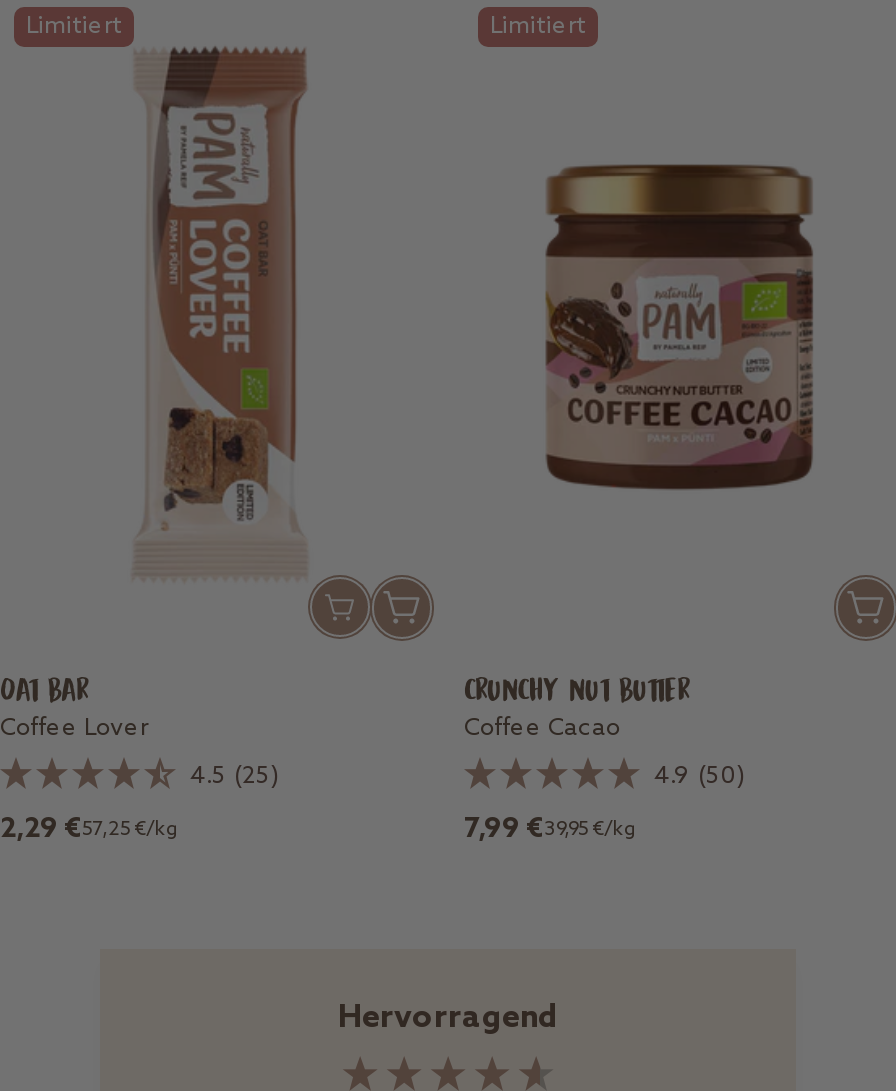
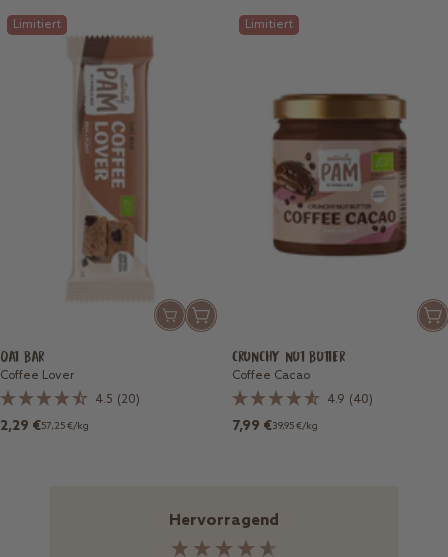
[190,765,278,789] 4.5 (25) -> [95,394,140,406] 4.5 (20)
[654,765,744,789] 4.9 (50) -> [327,394,373,406] 4.9 (40)

